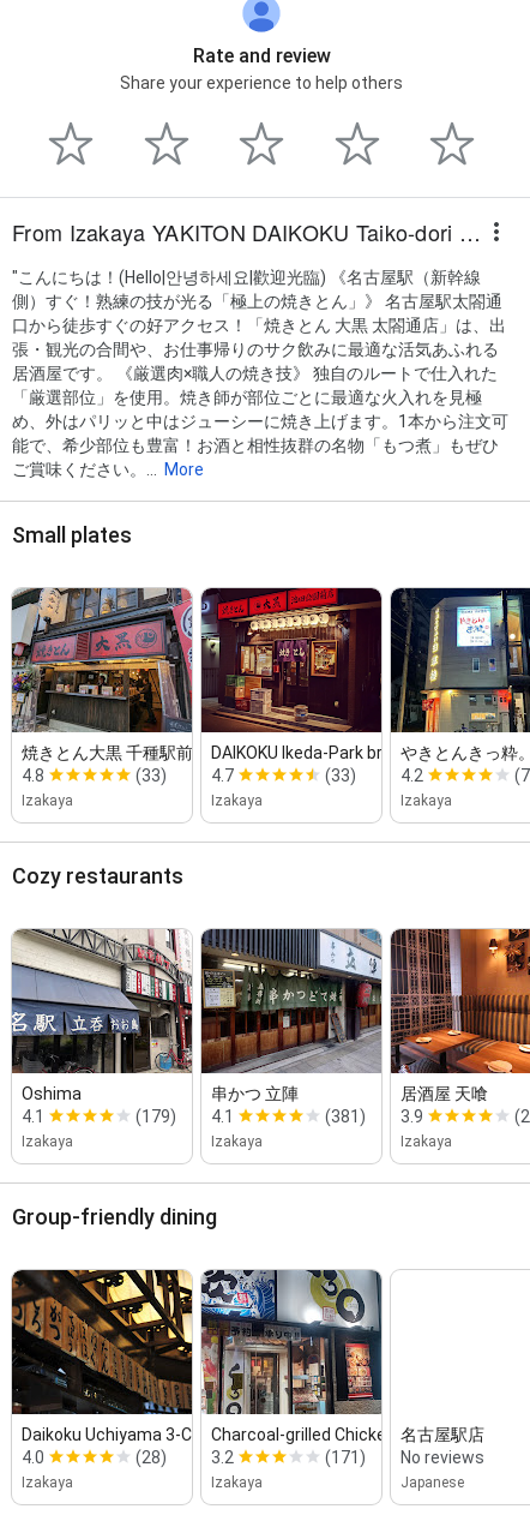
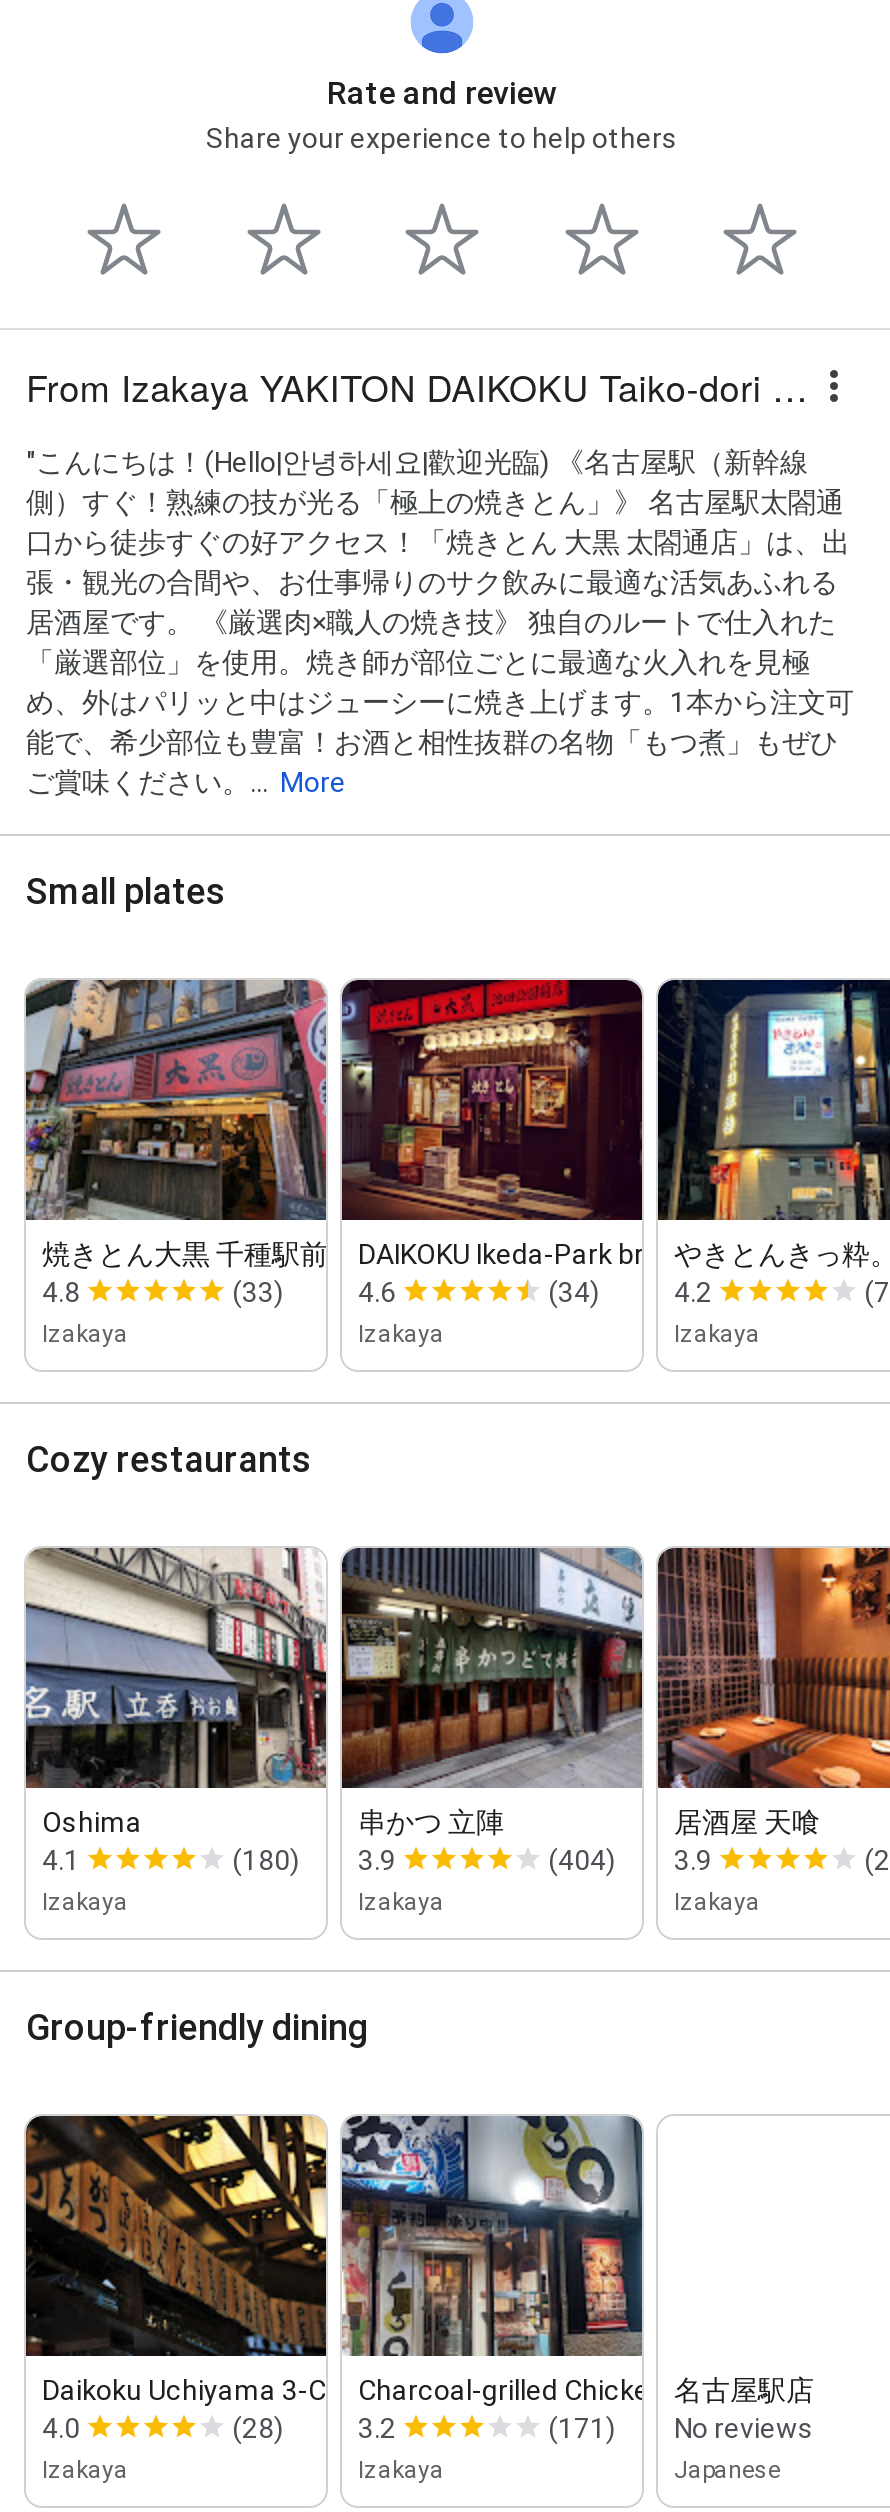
[211,766,234,785] 4.7 -> [358,1275,396,1307] 4.6
[325,766,356,785] (33) -> [548,1275,600,1307] (34)
[135,1106,176,1126] (179) -> [232,1843,300,1875] (180)
[211,1106,234,1126] 4.1 -> [358,1843,396,1875] 3.9
[325,1106,423,1126] (381) 3.9 -> [548,1843,712,1875] (404) 3.9

